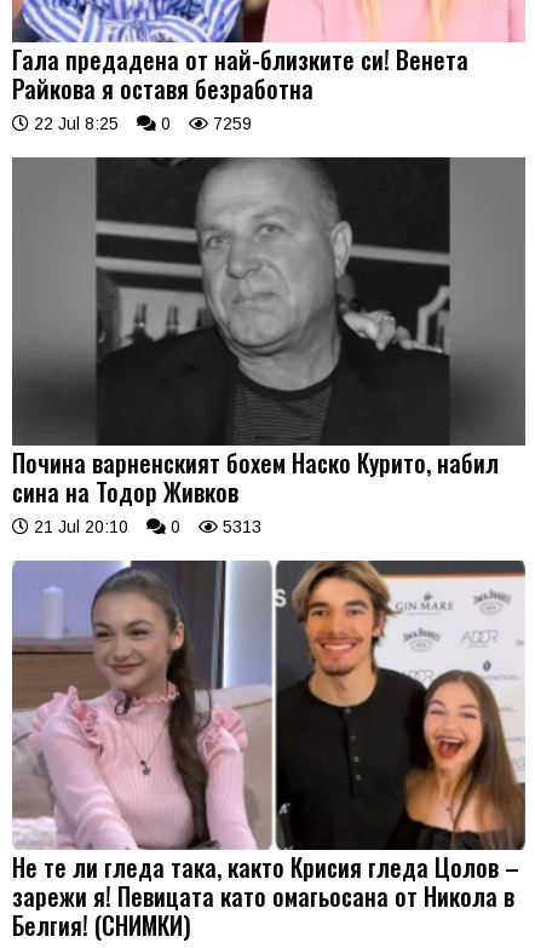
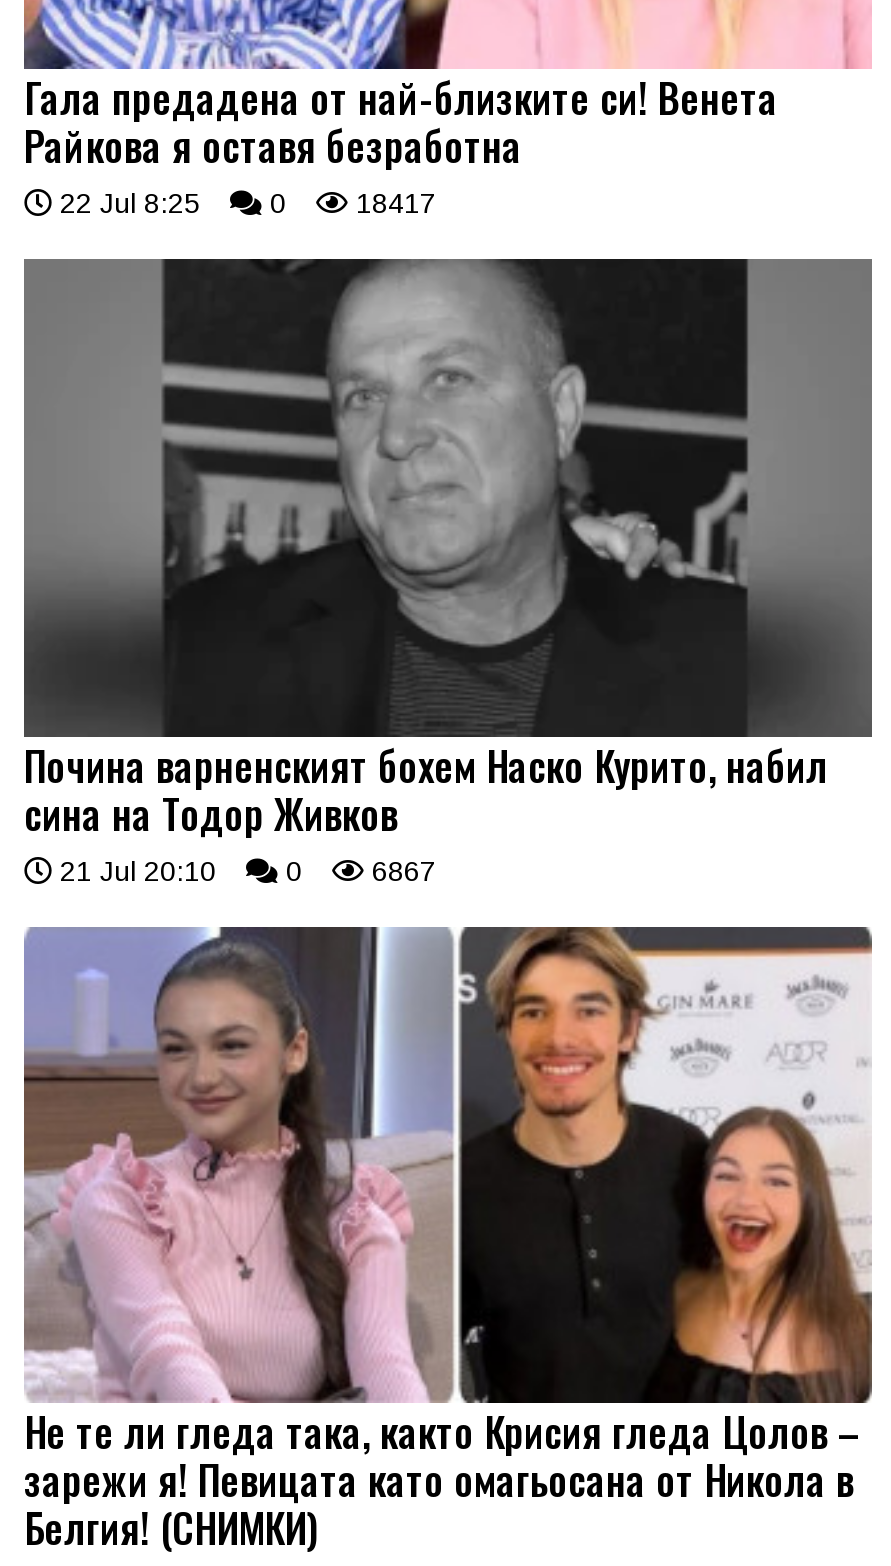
[29,114,252,133] 22 Jul 8:25 0 7259 -> [52,188,436,220] 22 Jul 8:25 0 18417
[29,517,261,537] 21 Jul 20:10 0 5313 -> [52,855,436,887] 21 Jul 20:10 0 6867

